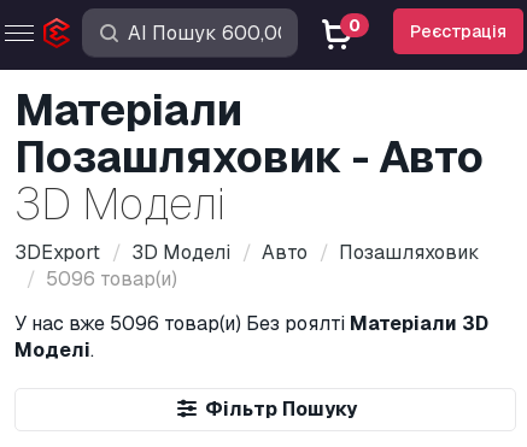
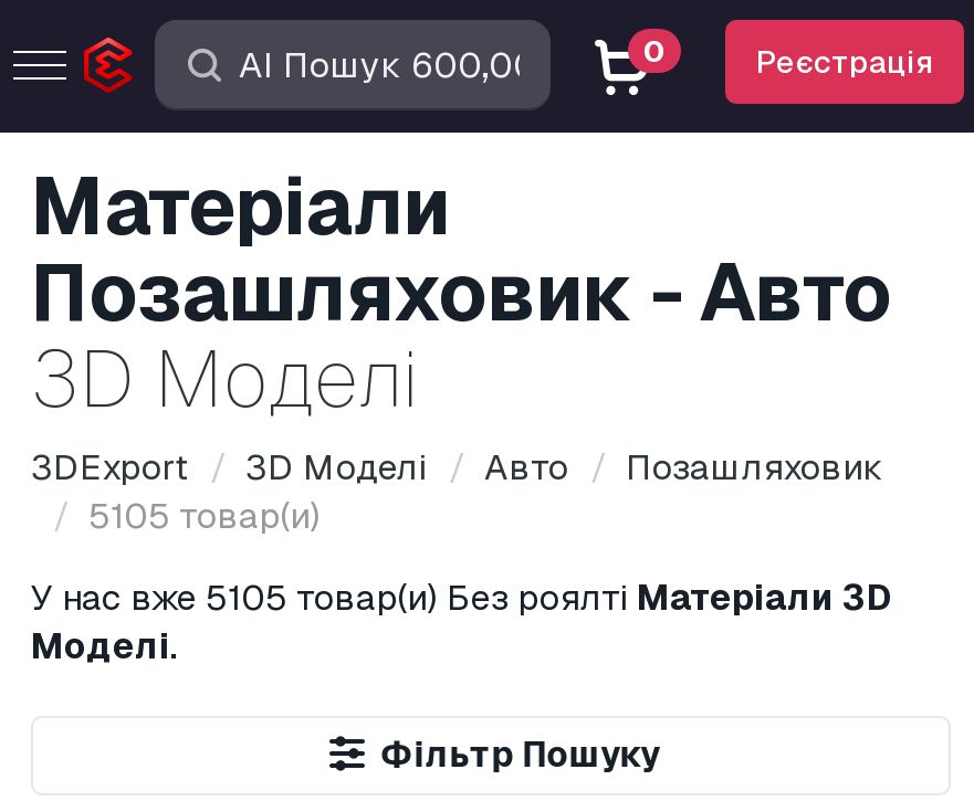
[46,266,177,292] 5096 товар(и) -> [88,493,321,539] 5105 товар(и)
[14,311,488,336] У нас вже 5096 товар(и) Без роялті Матеріали 3D -> [31,575,891,621] У нас вже 5105 товар(и) Без роялті Матеріали 3D

